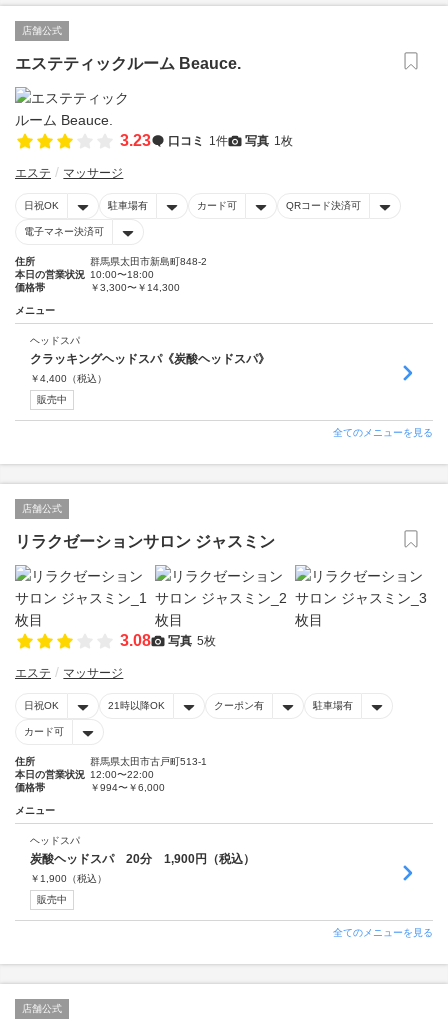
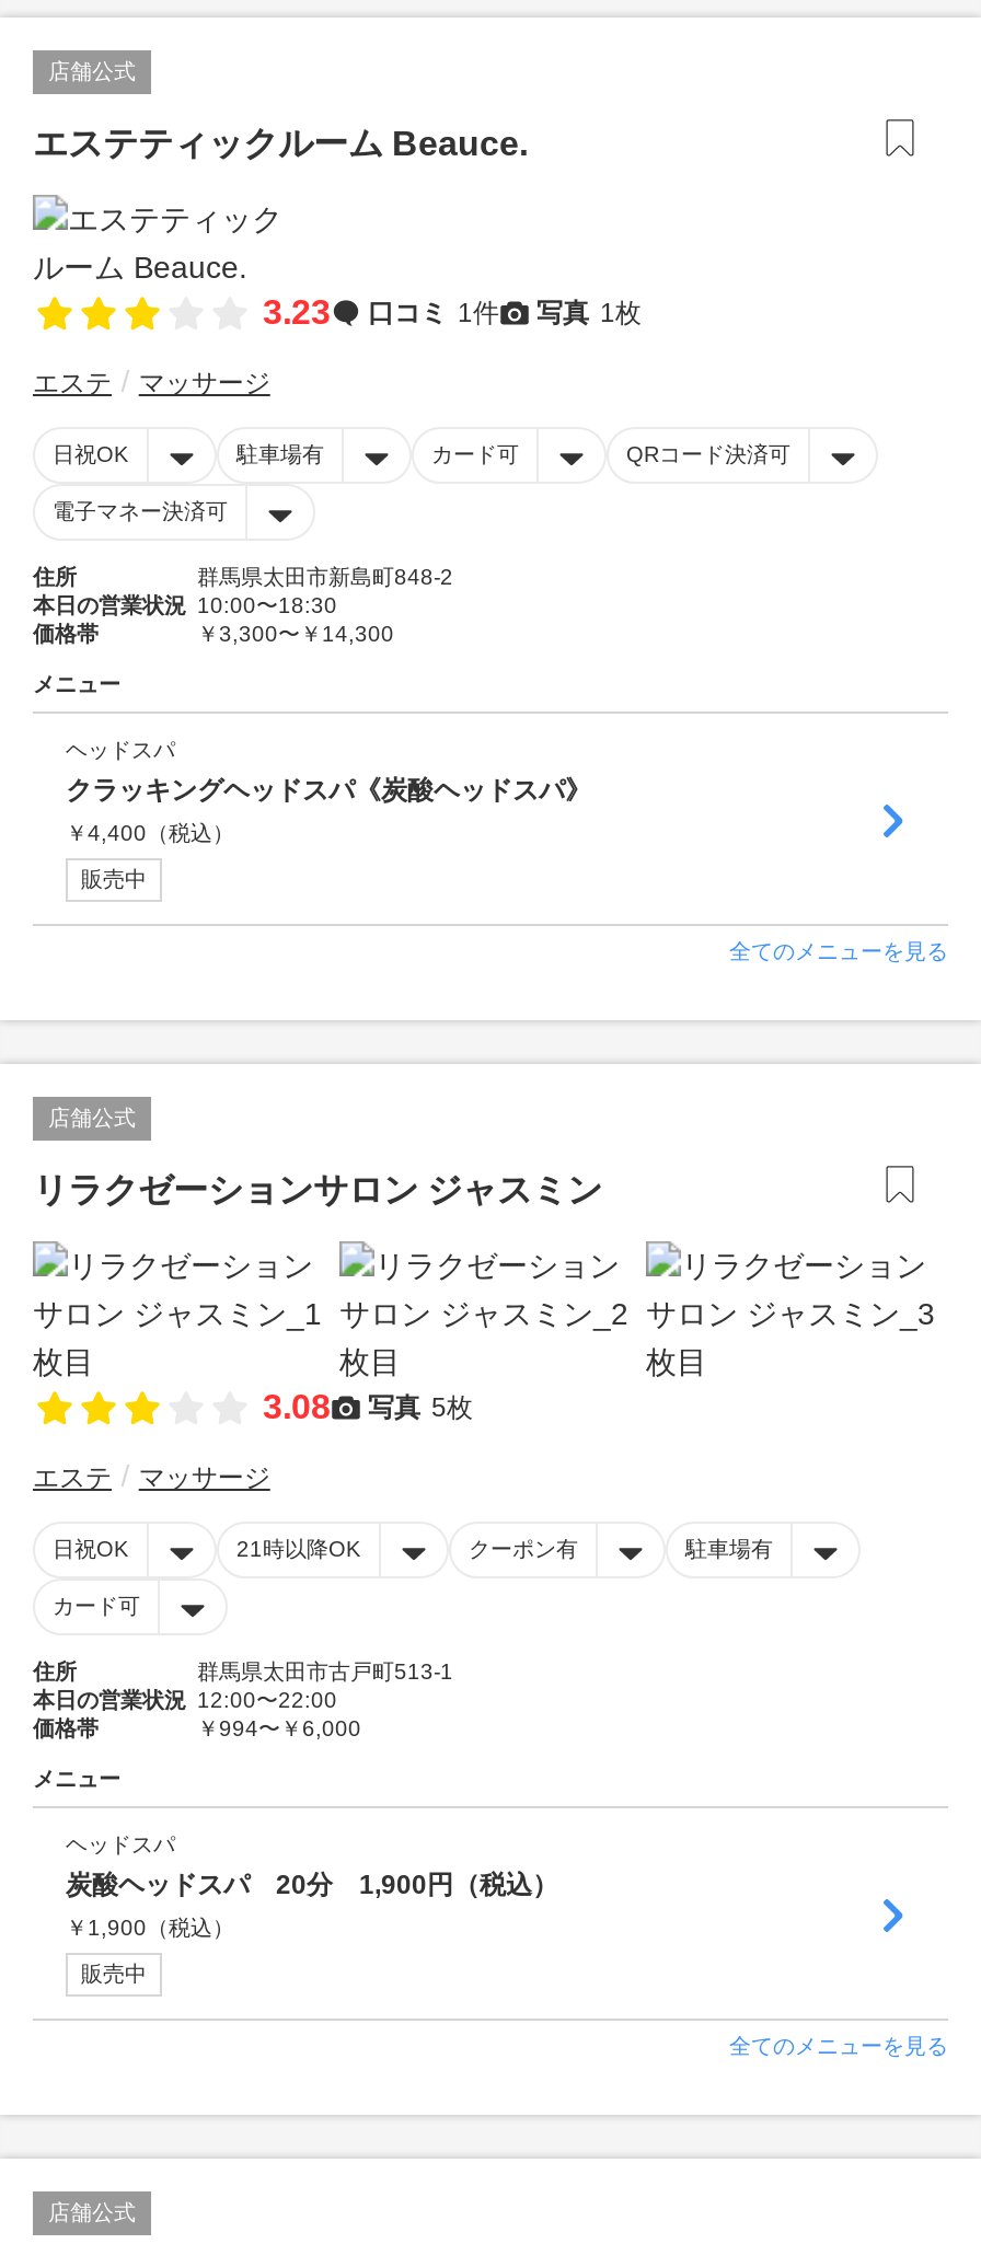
[15,269,154,280] 本日の営業状況 10:00〜18:00 -> [33,593,337,617] 本日の営業状況 10:00〜18:30

